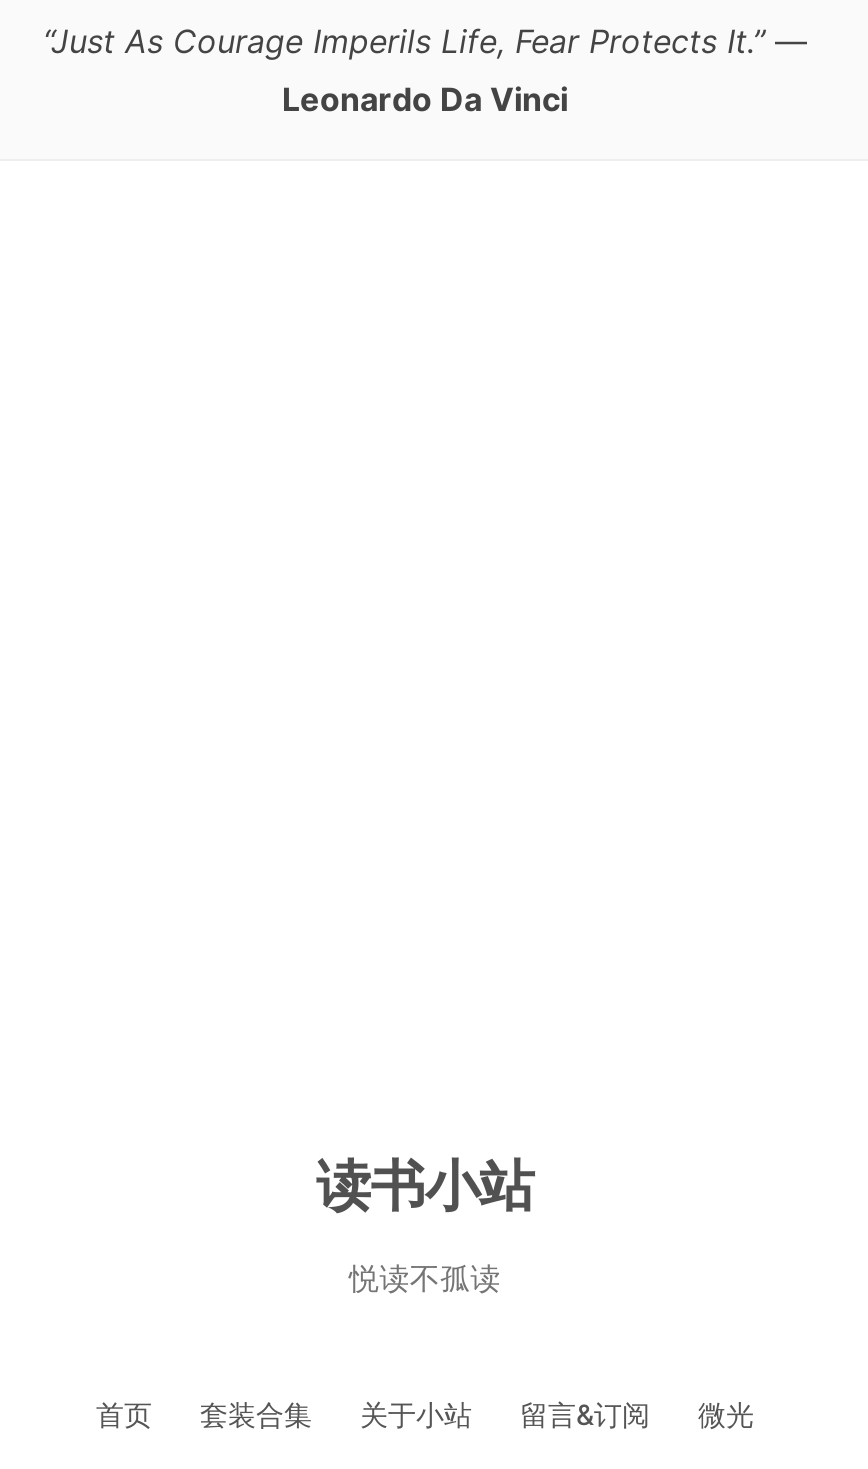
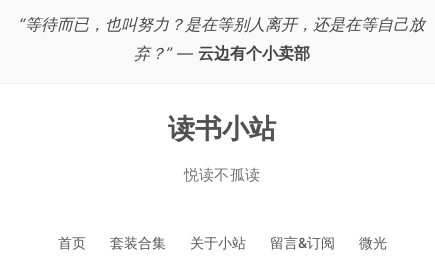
[43,21,807,119] “Just As Courage Imperils Life, Fear Protects It.” — | Leonardo Da Vinci -> [19,14,425,63] “等待而已，也叫努力？是在等别人离开，还是在等自己放 | 弃？” —云边有个小卖部

